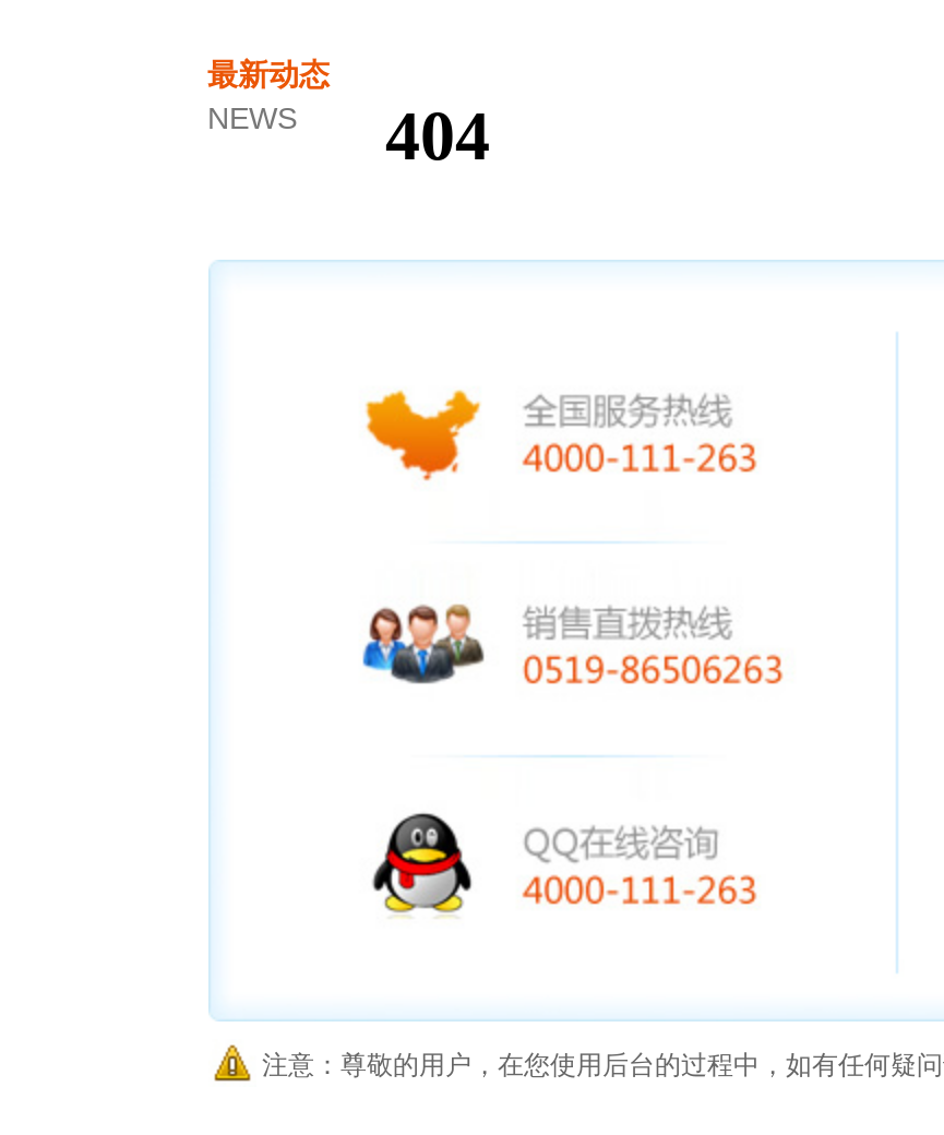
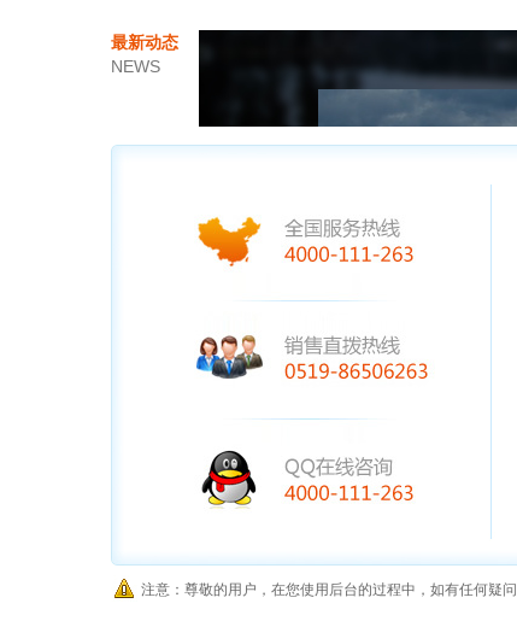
none -> [198,29,513,128] [image]

